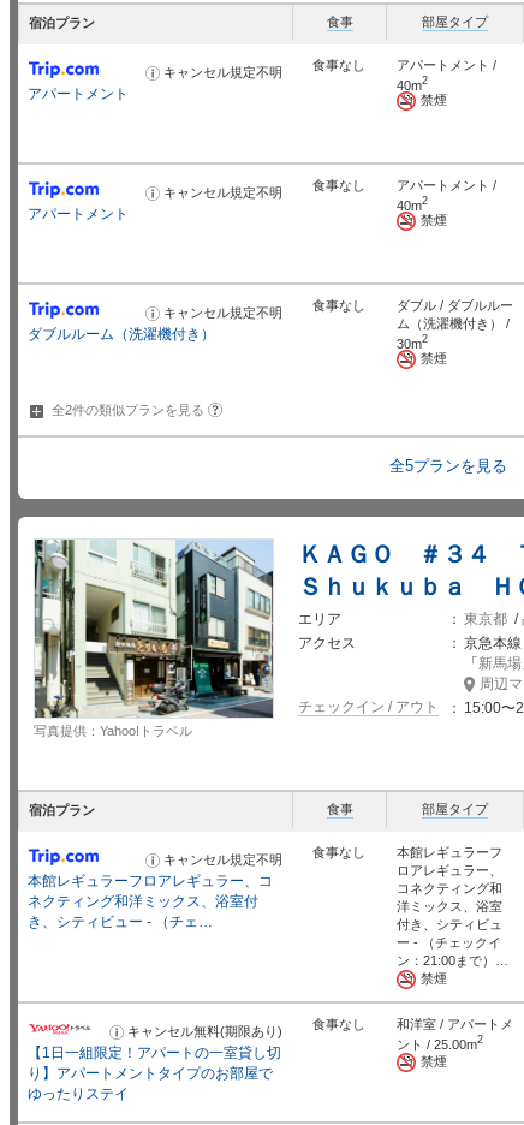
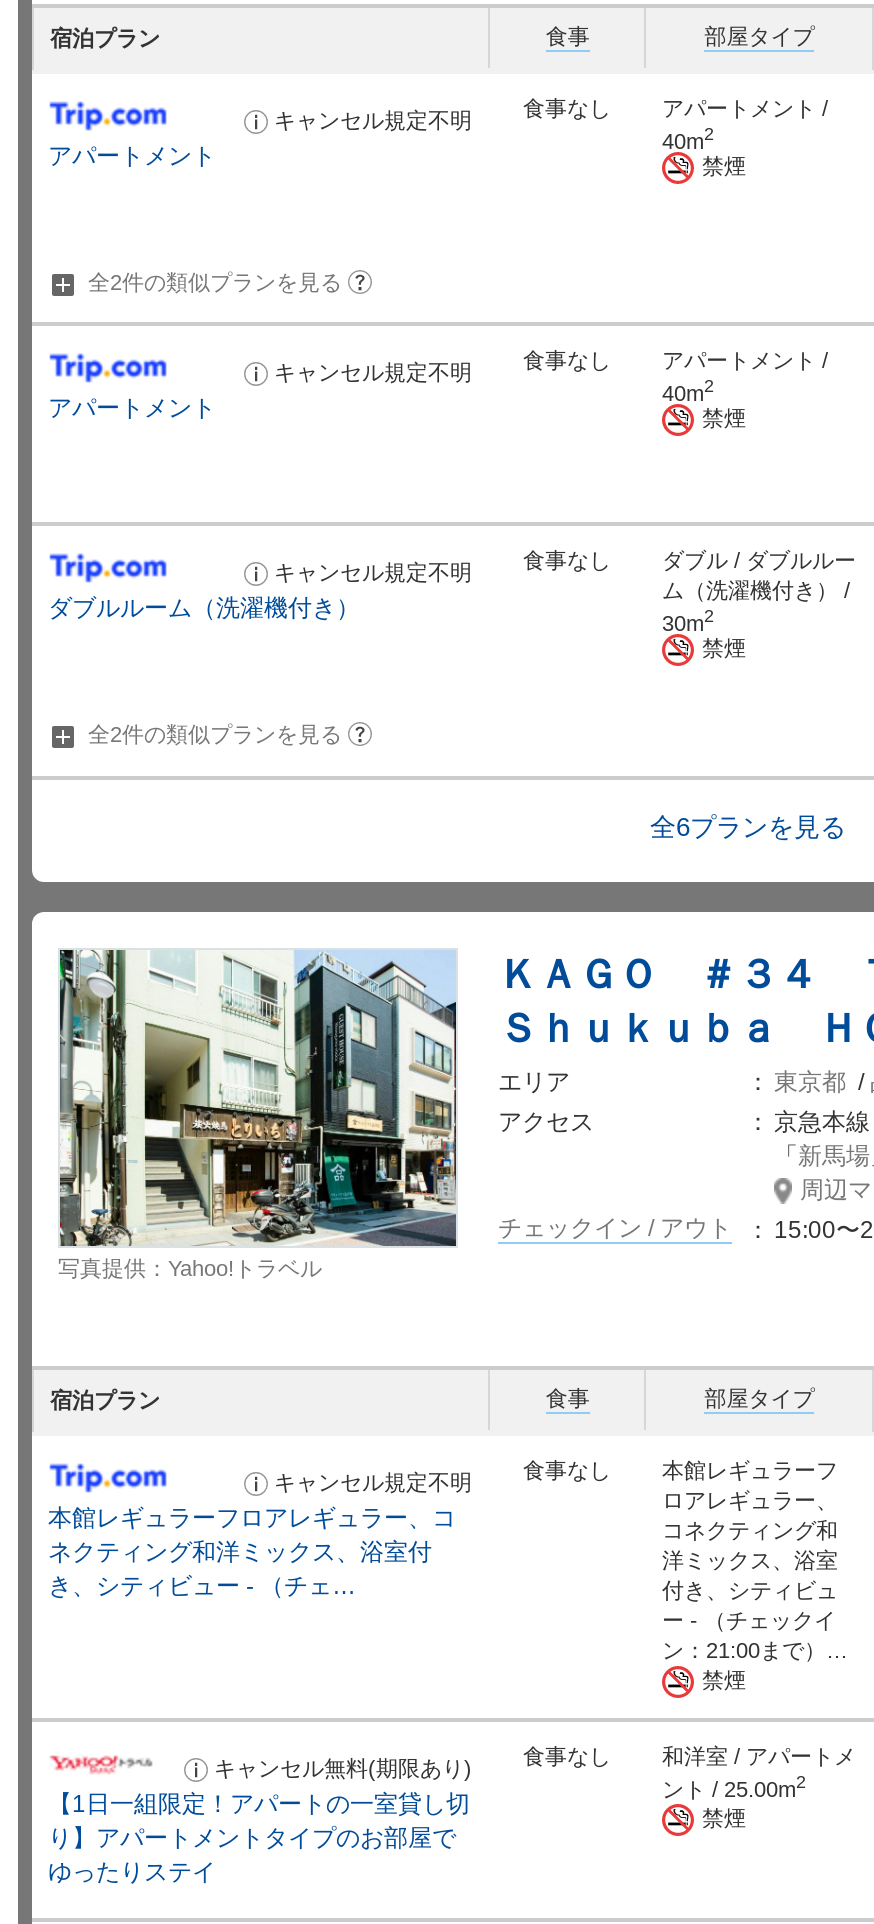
none -> [88,268,360,294] 全2件の類似プランを見る ?
[389,456,507,475] 全5プランを見る -> [650,812,846,842] 全6プランを見る

